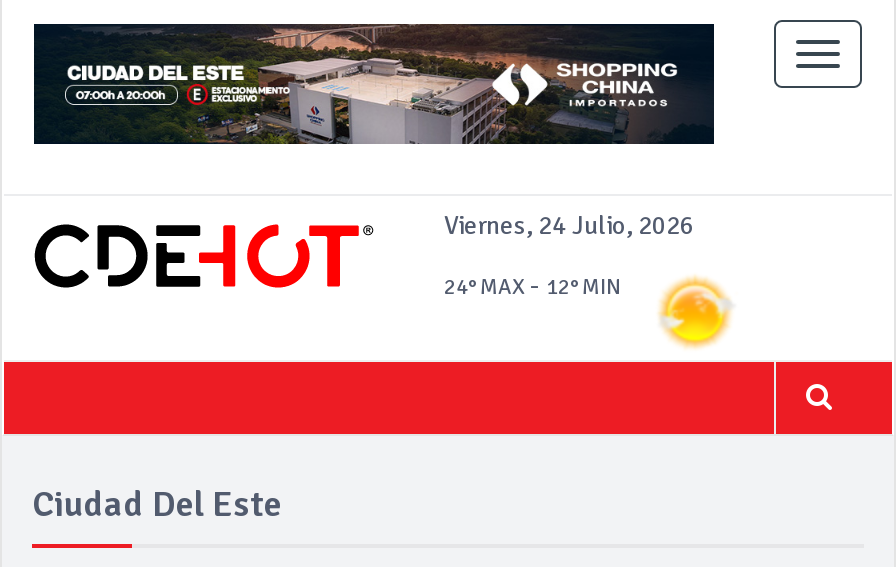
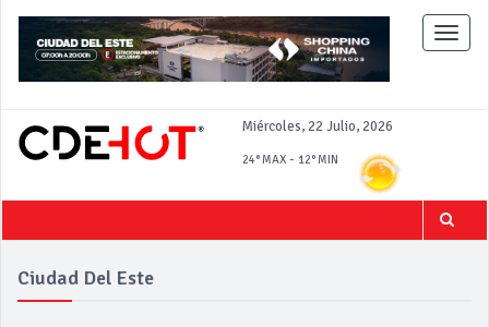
[444,210,694,242] Viernes, 24 Julio, 2026 -> [242,118,393,135] Miércoles, 22 Julio, 2026

